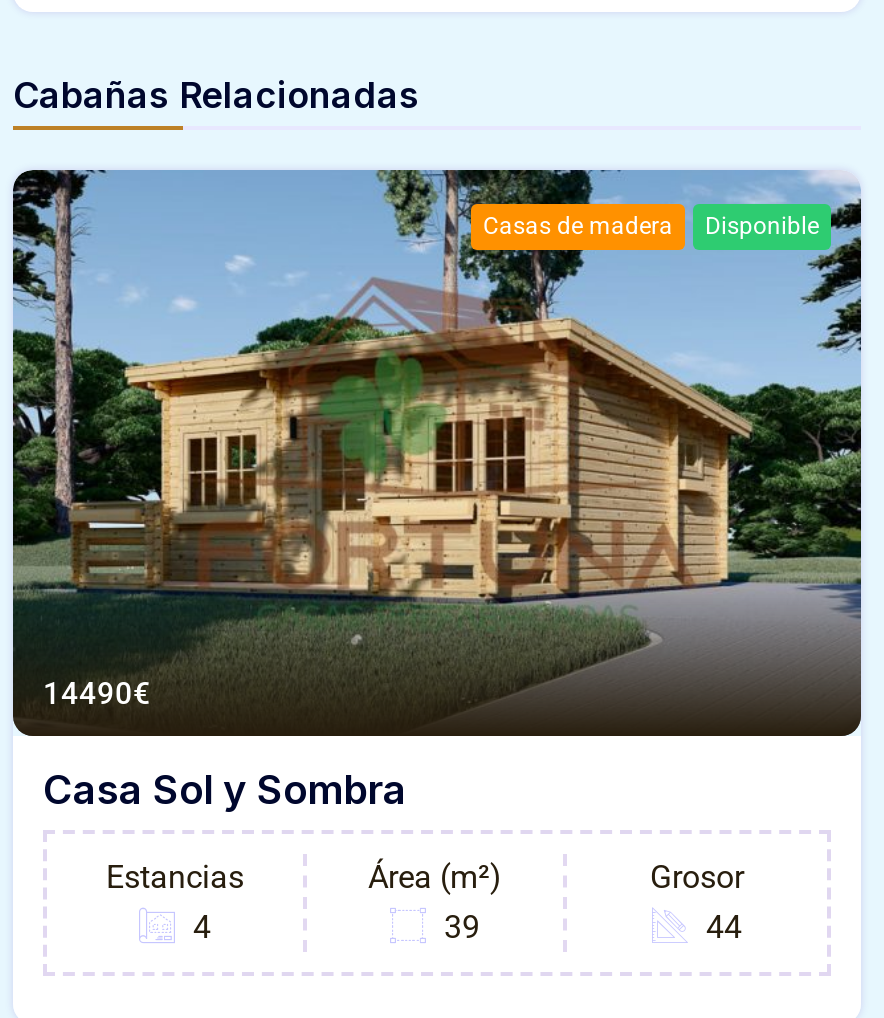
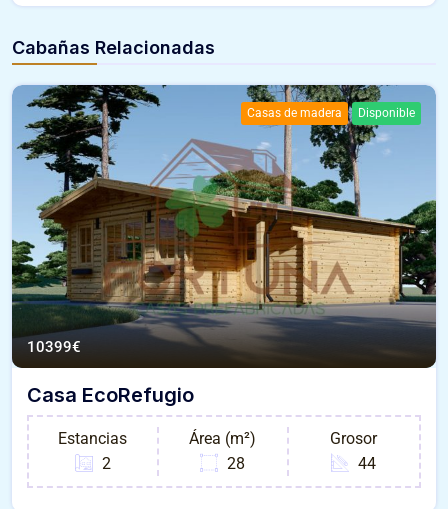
[11,168,863,712] [image] | 14490€ -> [12,84,436,356] [image] | 10399€
[43,766,407,814] Casa Sol y Sombra -> [27,383,194,407] Casa EcoRefugio
[193,908,211,946] 4 -> [102,454,111,473] 2
[444,908,480,946] 39 -> [227,454,245,473] 28

